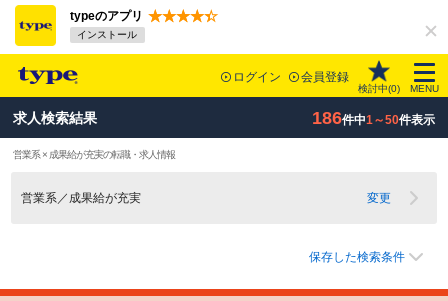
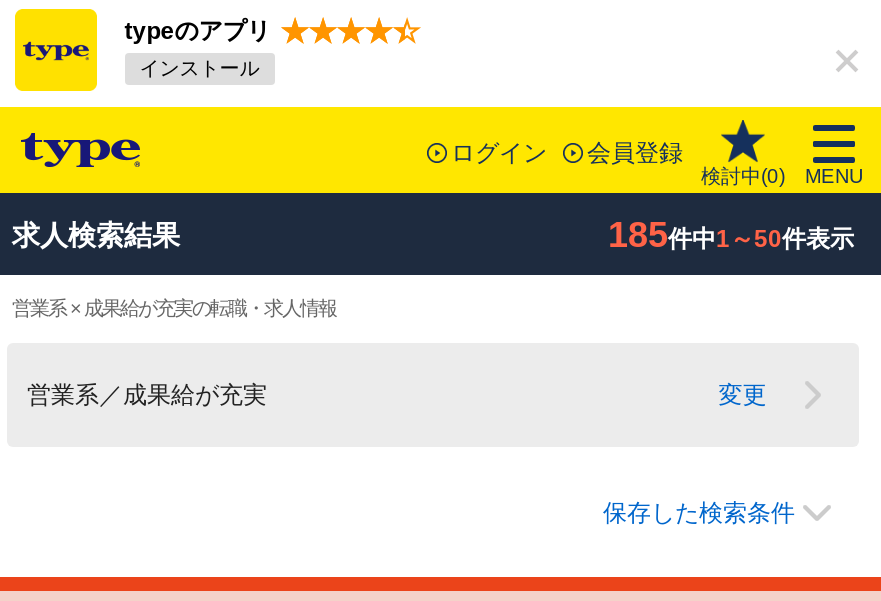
[311,108,434,128] 186件中1～50件表示 -> [608,215,854,255] 185件中1～50件表示

